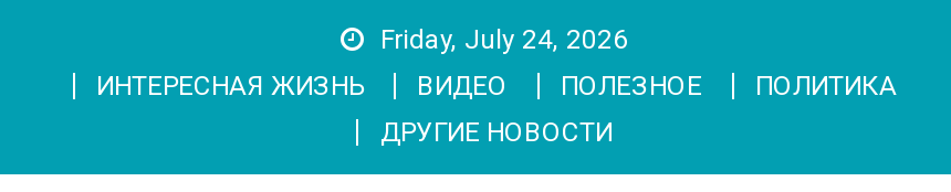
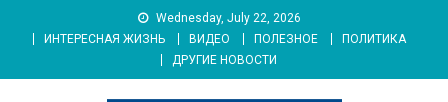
[380,24,628,55] Friday, July 24, 2026 -> [155,11,300,25] Wednesday, July 22, 2026

